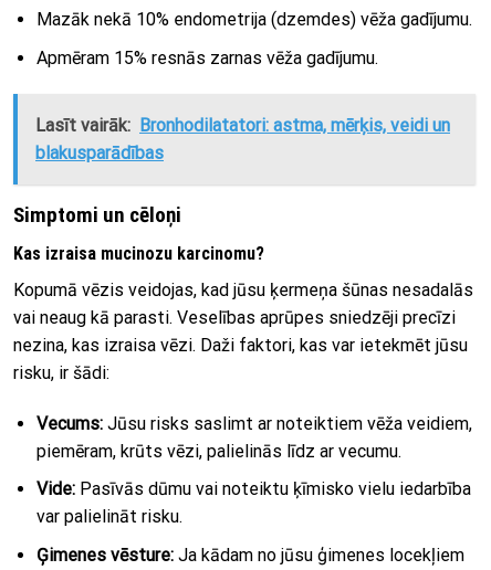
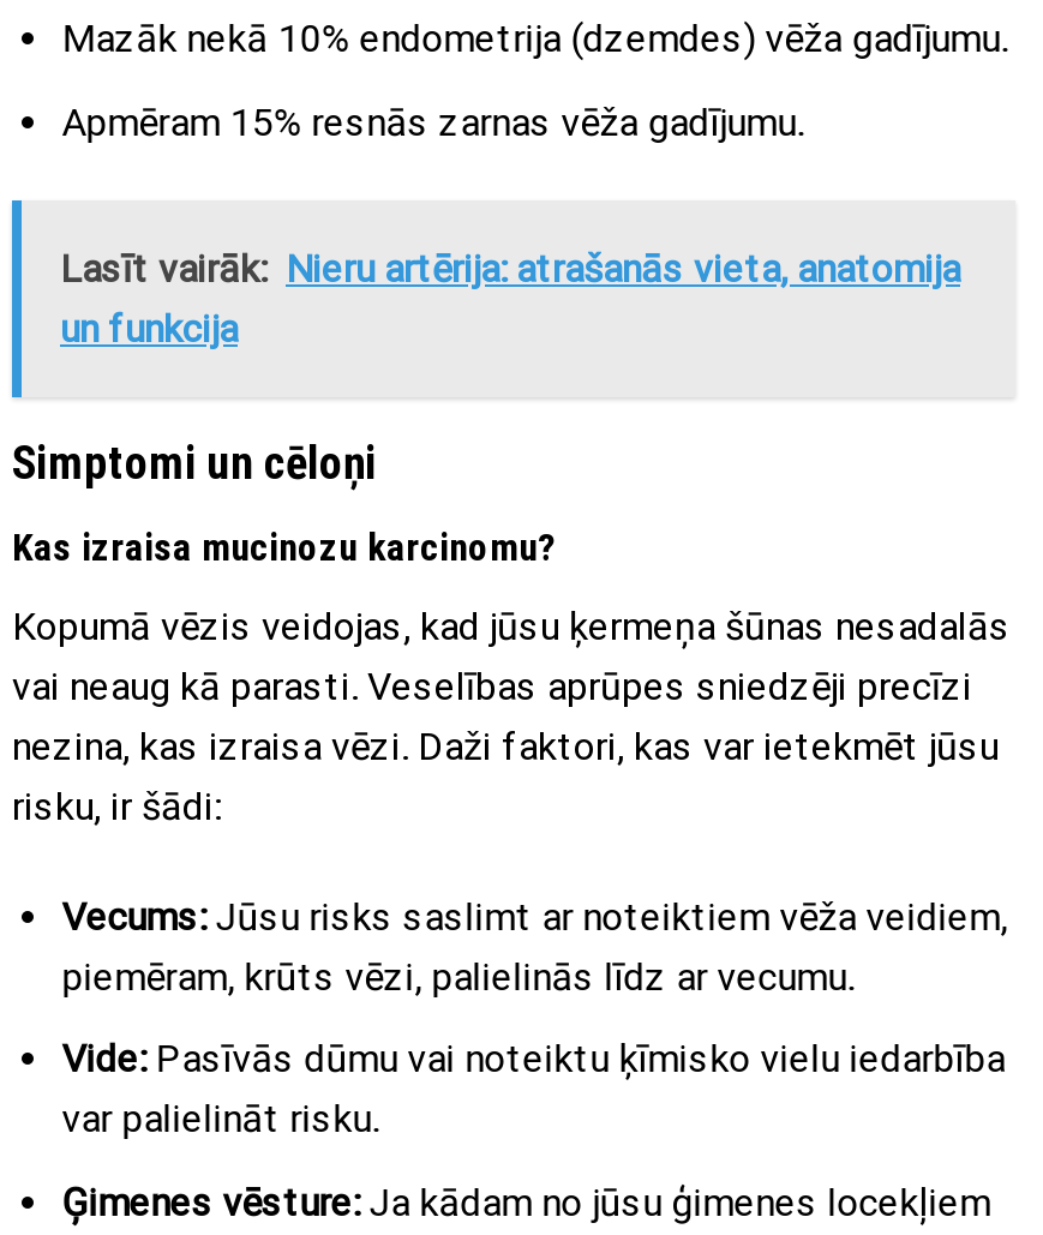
[35,115,450,164] Lasīt vairāk: Bronhodilatatori: astma, mērķis, veidi un | blakusparādības -> [60,247,960,353] Lasīt vairāk: Nieru artērija: atrašanās vieta, anatomija | un funkcija

